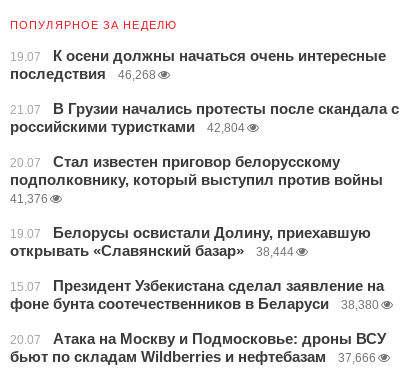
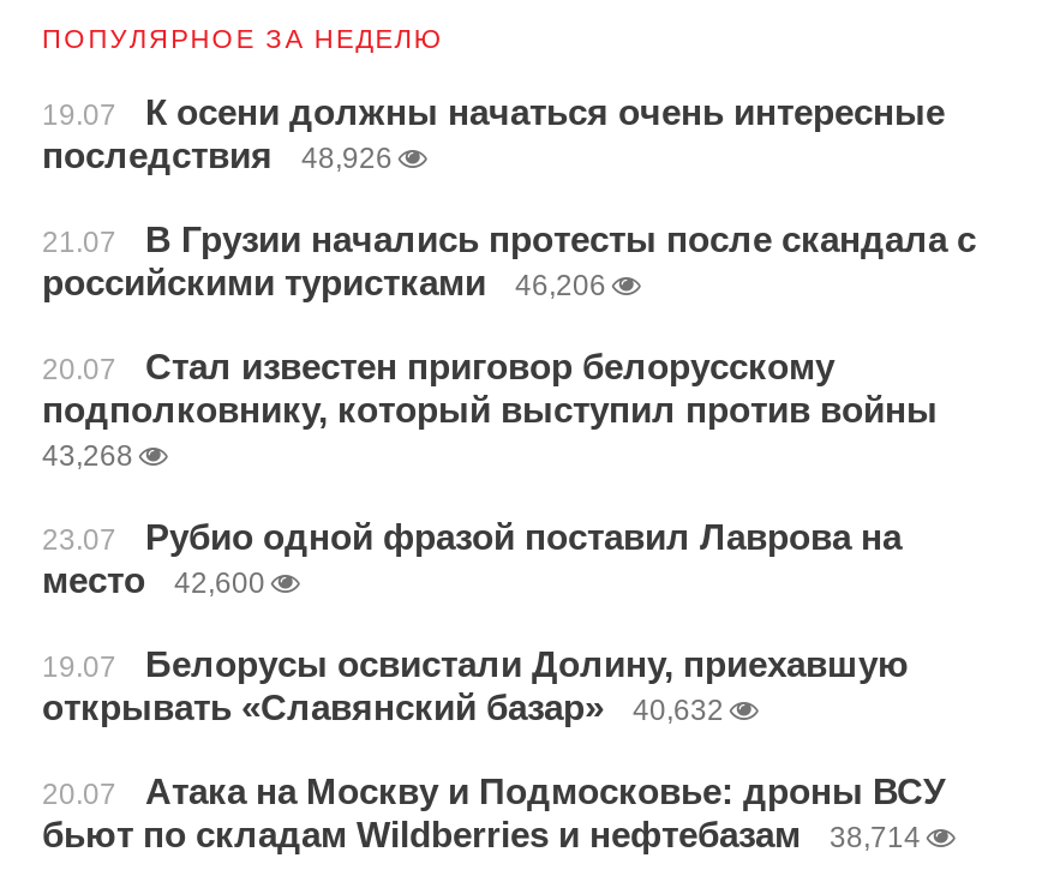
[10,65,156,82] последствия 46,268 -> [42,134,393,175] последствия 48,926
[10,118,245,135] российскими туристками 42,804 -> [42,262,606,302] российскими туристками 46,206
[10,192,48,206] 41,376 -> [42,439,902,600] 43,268 | 23.07 | Рубио одной фразой поставил Лаврова на | место | 42,600
moved [10,224,371,259] -> [42,643,909,727]: 19.07 | Белорусы освистали Долину, приехавшую | открывать «Славянский базар»
[10,245,384,312] 38,444 | 15.07 | Президент Узбекистана сделал заявление на | фоне бунта соотечественников в Беларуси | 38,380 -> [633,694,724,727] 40,632
[10,348,376,365] бьют по складам Wildberries и нефтебазам 37,666 -> [42,814,921,854] бьют по складам Wildberries и нефтебазам 38,714

